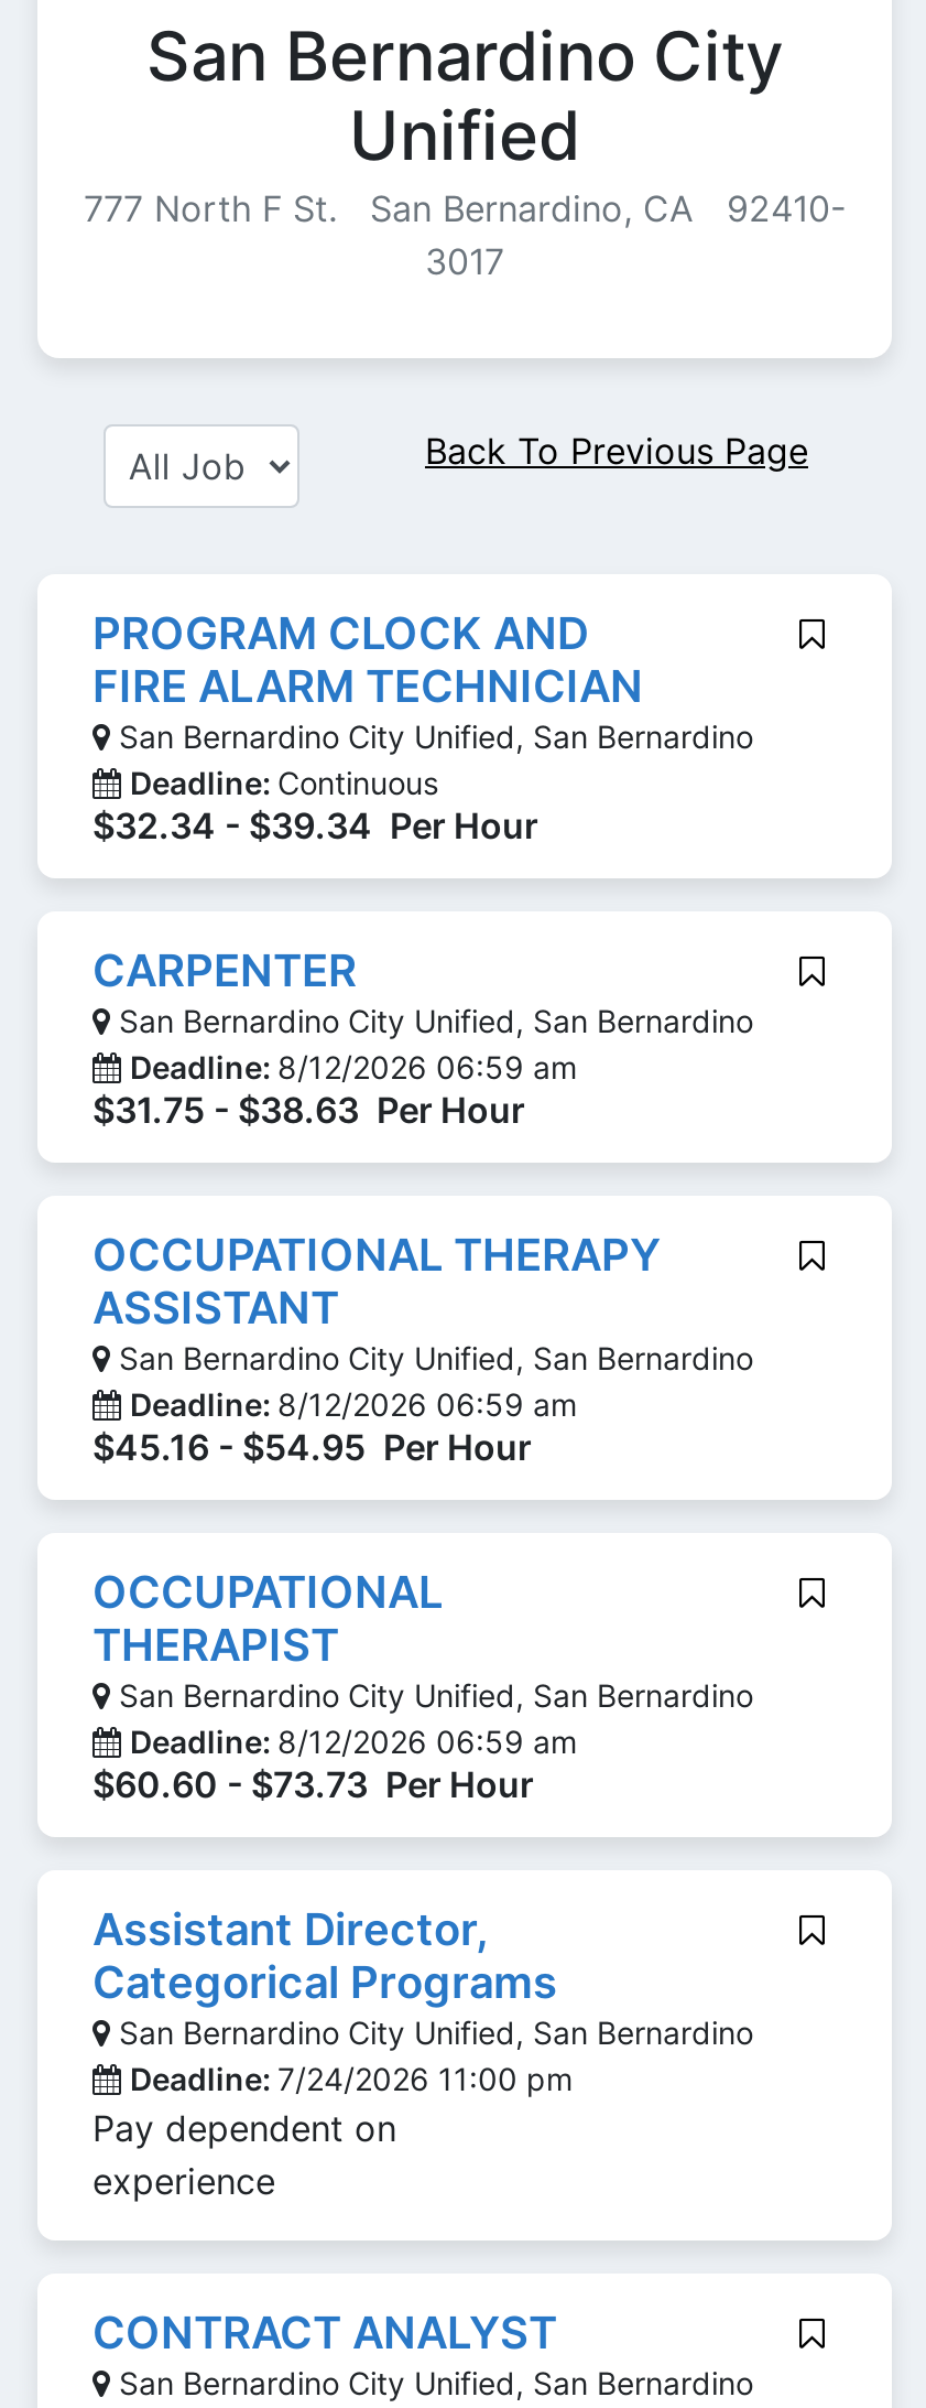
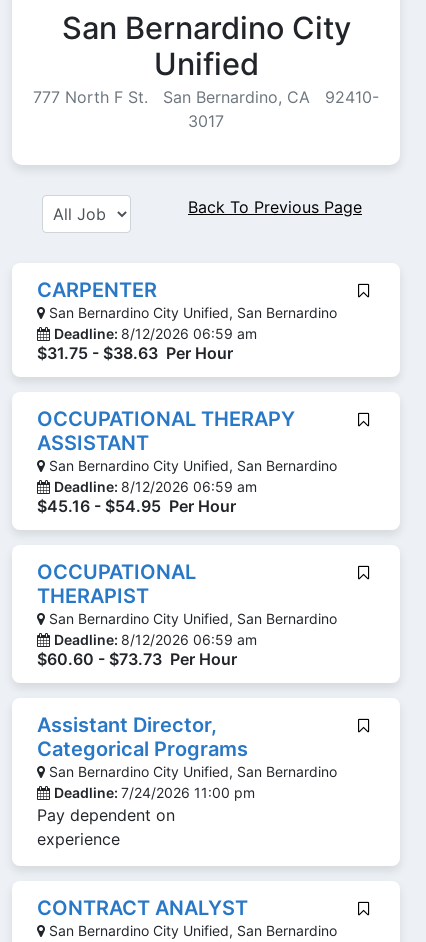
[92,608,753,849] PROGRAM CLOCK AND | FIRE ALARM TECHNICIAN | San Bernardino City Unified, San Bernardino | Deadline: Continuous | $32.34 - $39.34 Per Hour -> none

